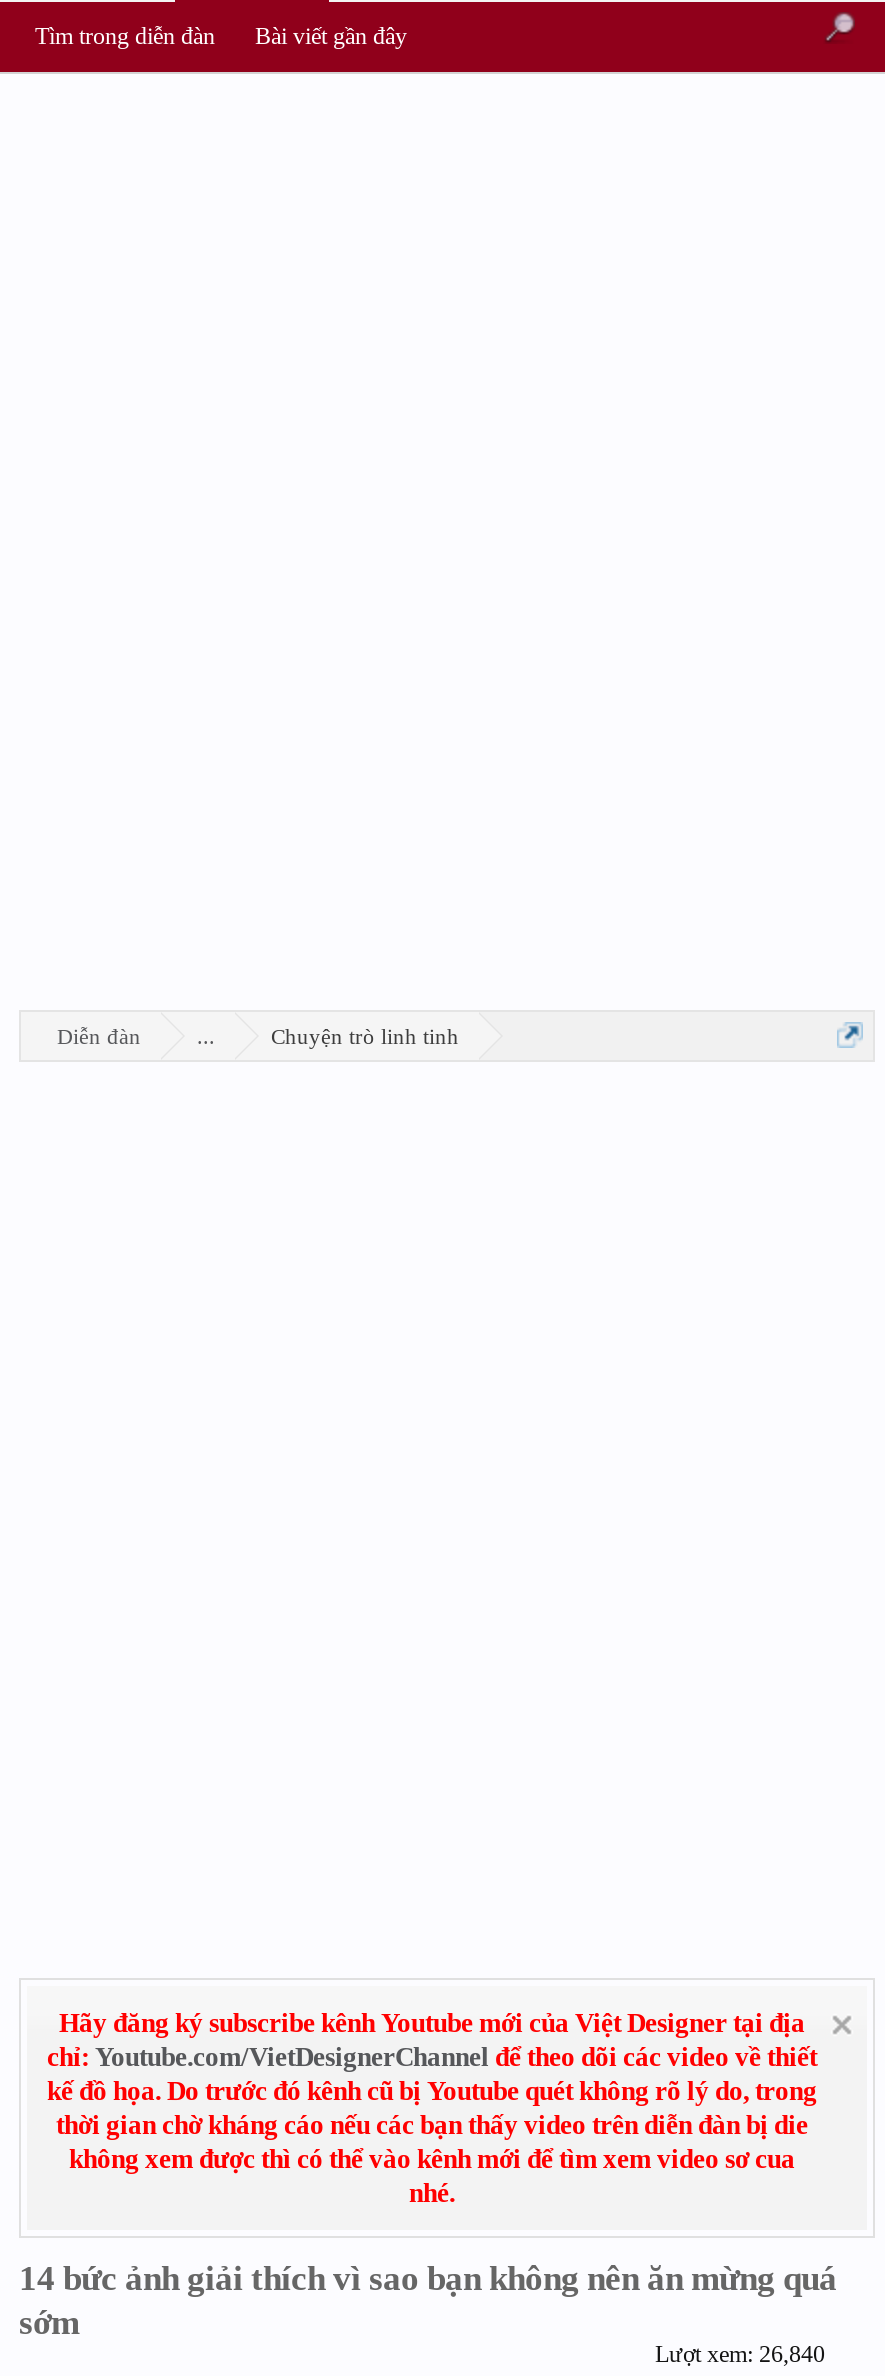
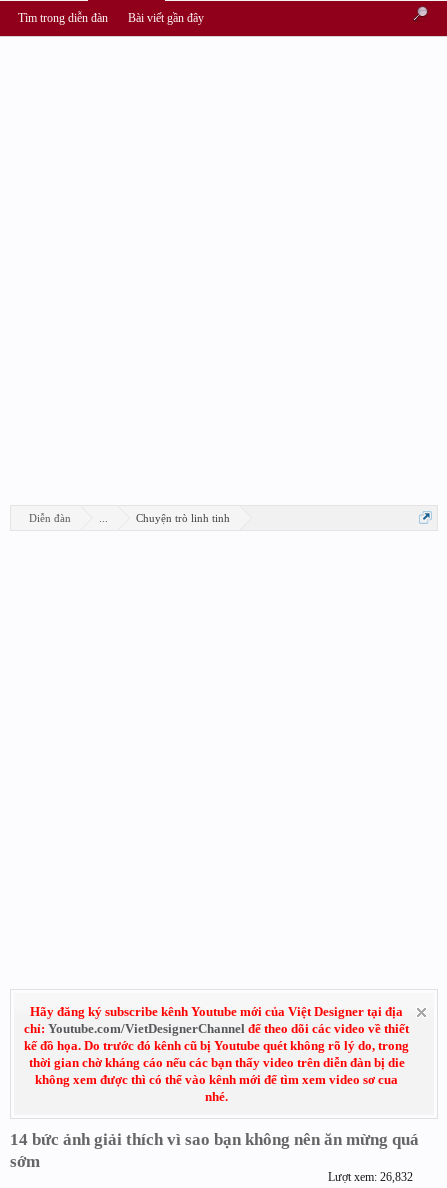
[655,2340,825,2368] Lượt xem: 26,840 -> [328,1170,413,1184] Lượt xem: 26,832

